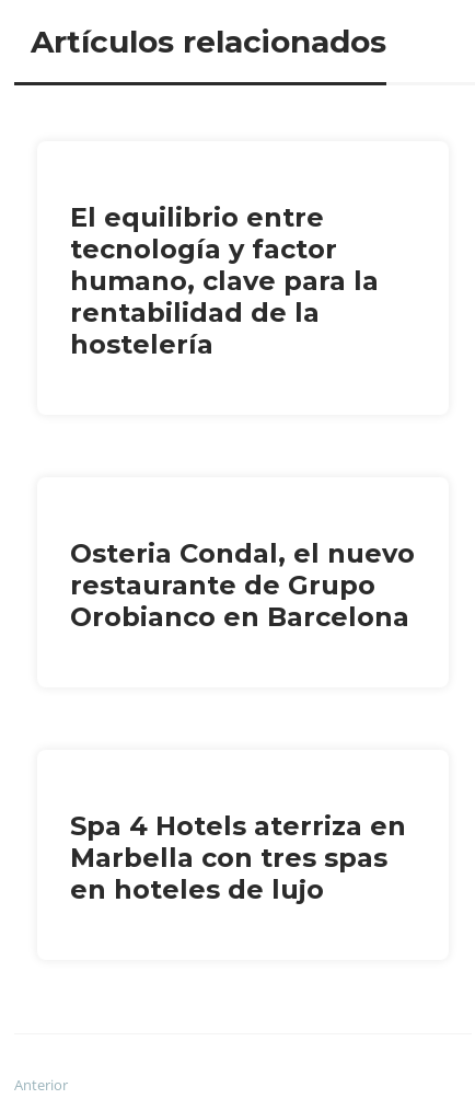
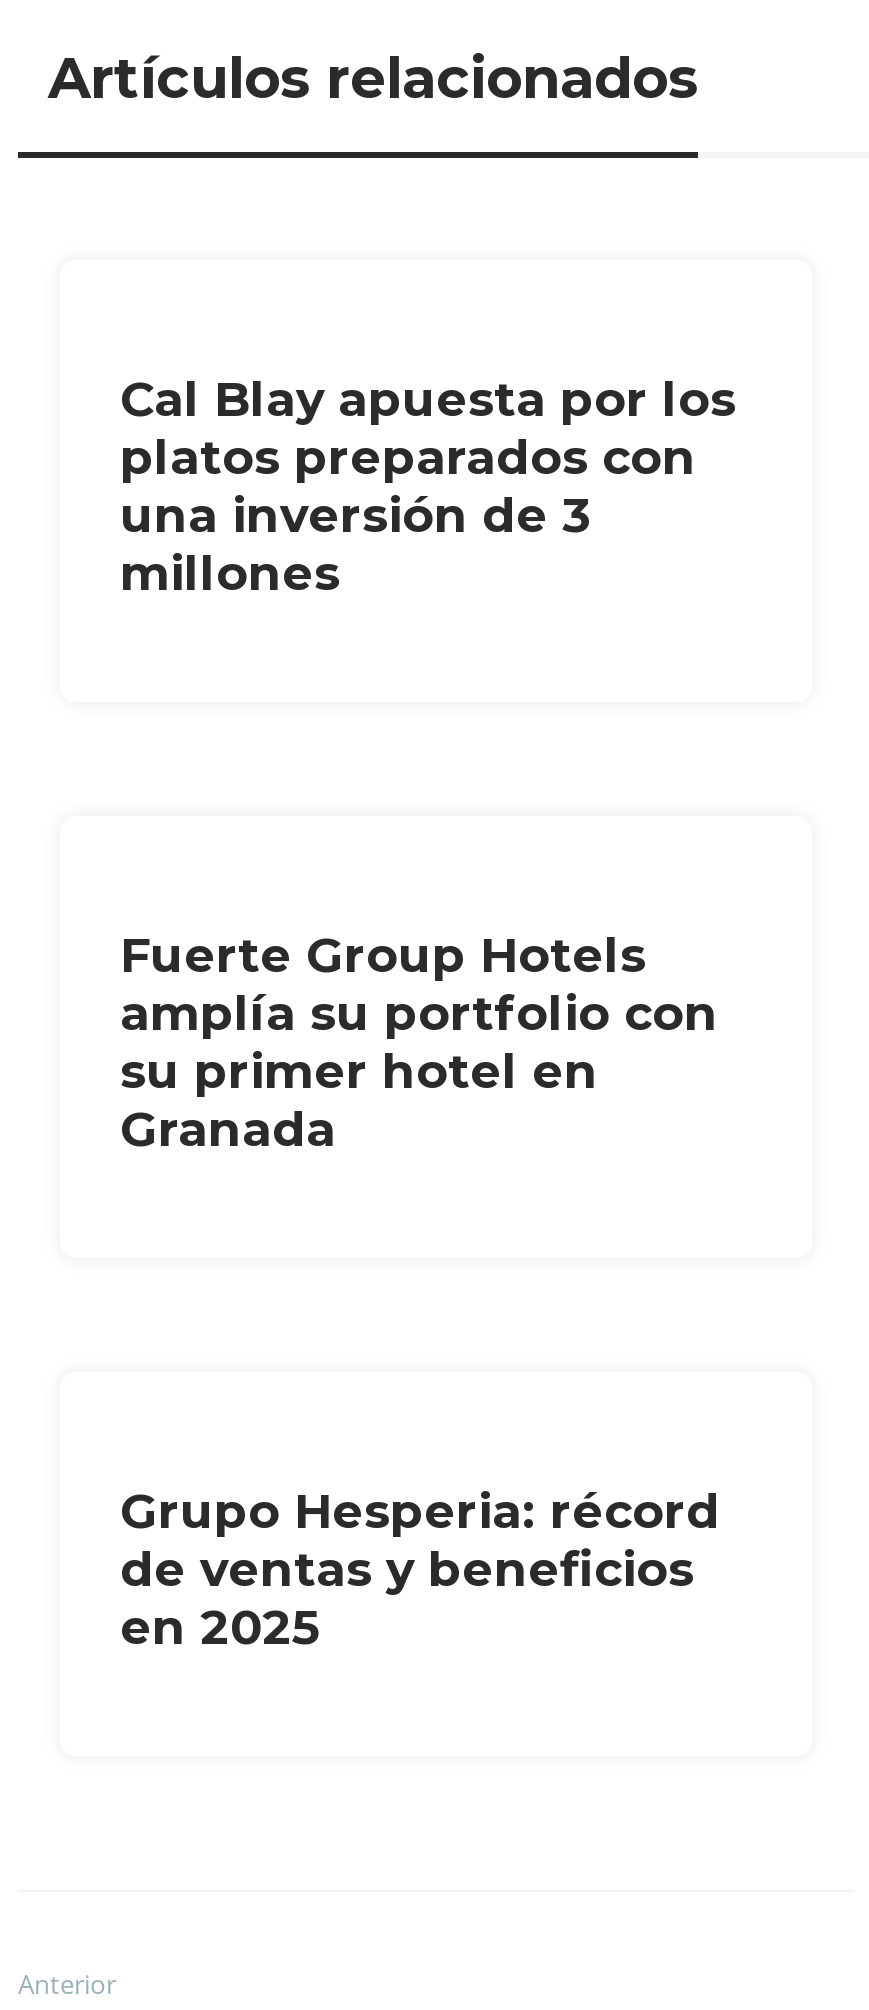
[70,201,379,360] El equilibrio entre | tecnología y factor | humano, clave para la | rentabilidad de la | hostelería -> [120,370,736,602] Cal Blay apuesta por los | platos preparados con | una inversión de 3 | millones
[70,537,415,633] Osteria Condal, el nuevo | restaurante de Grupo | Orobianco en Barcelona -> [120,926,718,1158] Fuerte Group Hotels | amplía su portfolio con | su primer hotel en | Granada
[70,810,406,905] Spa 4 Hotels aterriza en | Marbella con tres spas | en hoteles de lujo -> [120,1482,720,1656] Grupo Hesperia: récord | de ventas y beneficios | en 2025

